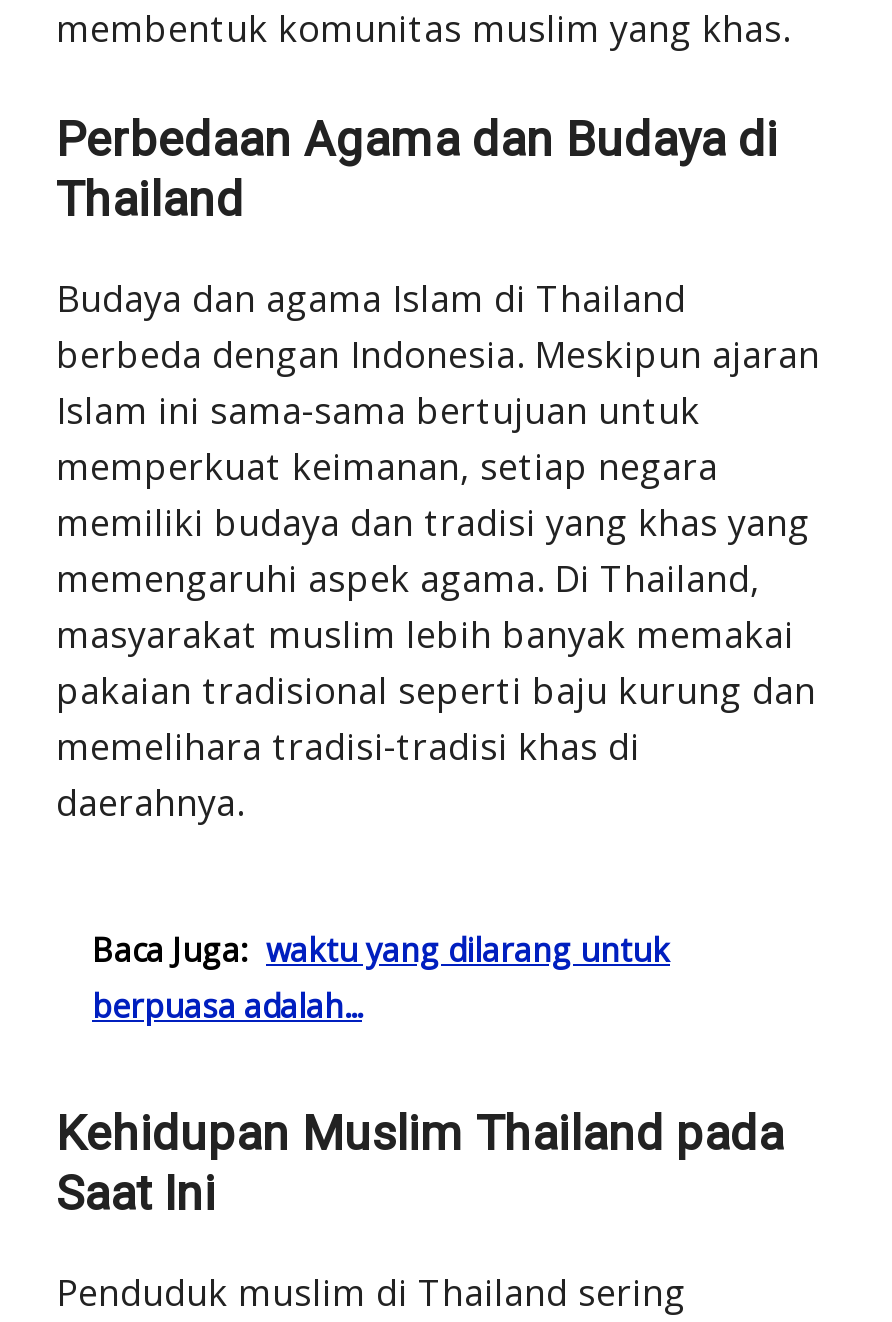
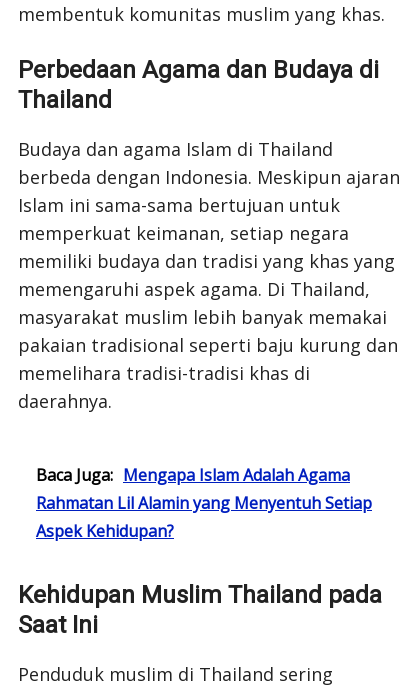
[92,928,670,1028] Baca Juga: waktu yang dilarang untuk | berpuasa adalah... -> [36,464,372,542] Baca Juga: Mengapa Islam Adalah Agama | Rahmatan Lil Alamin yang Menyentuh Setiap | Aspek Kehidupan?

